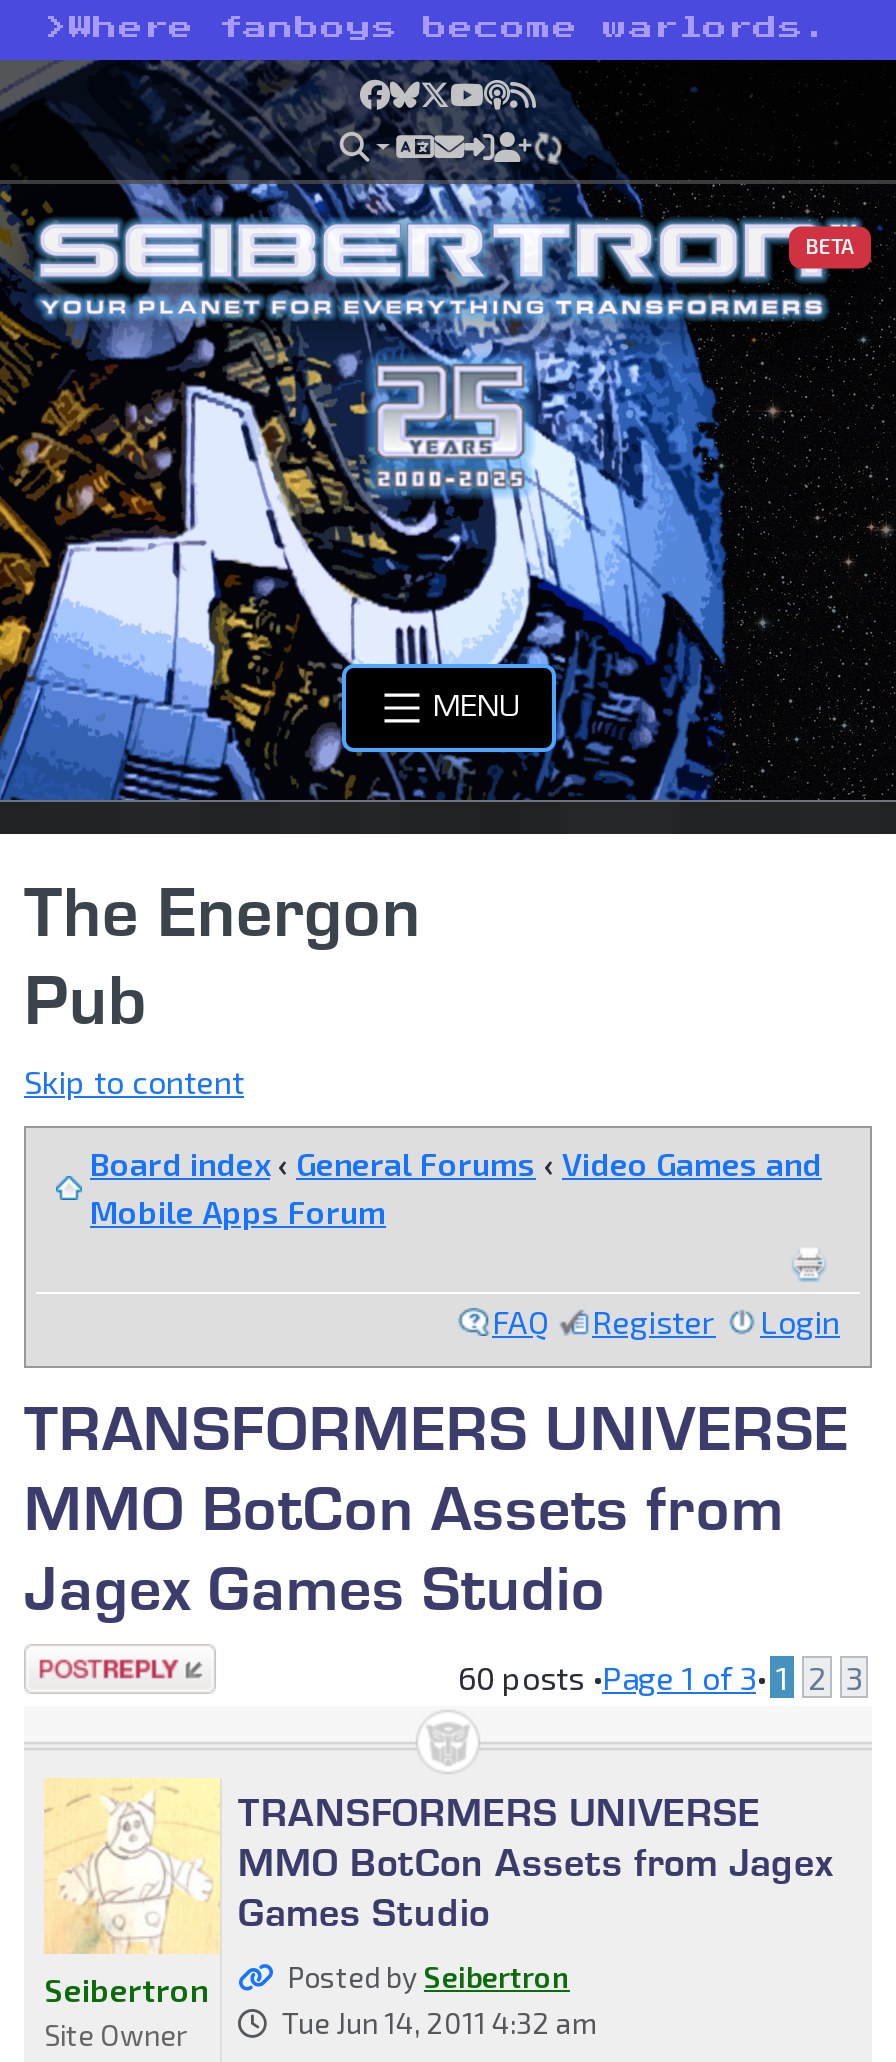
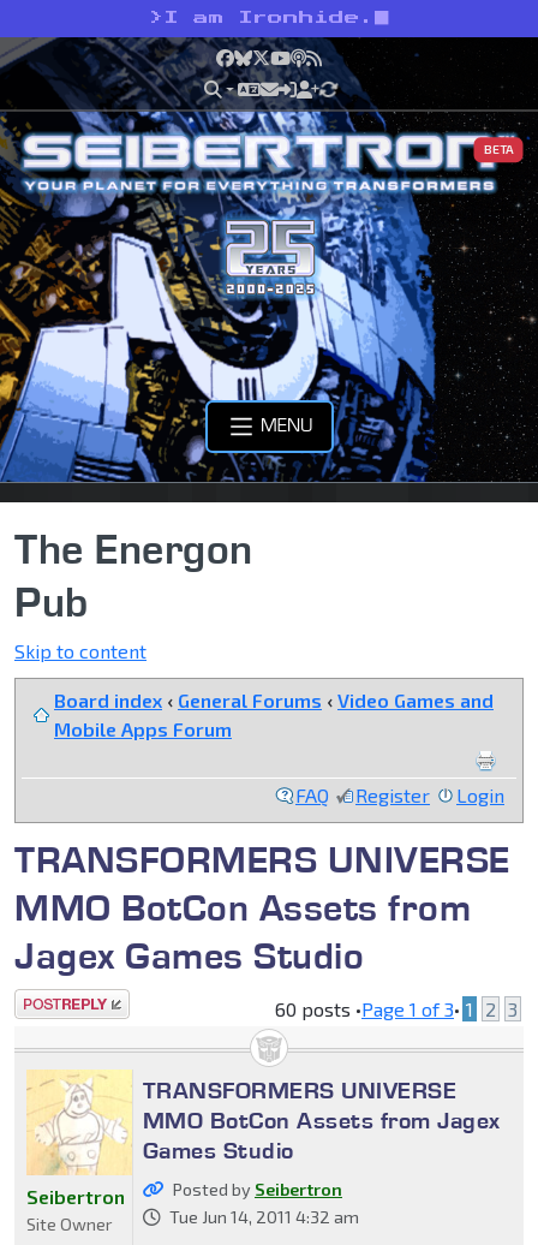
[45,16,829,40] > Where fanboys become warlords. -> [150,11,375,25] > I am Ironhide.

